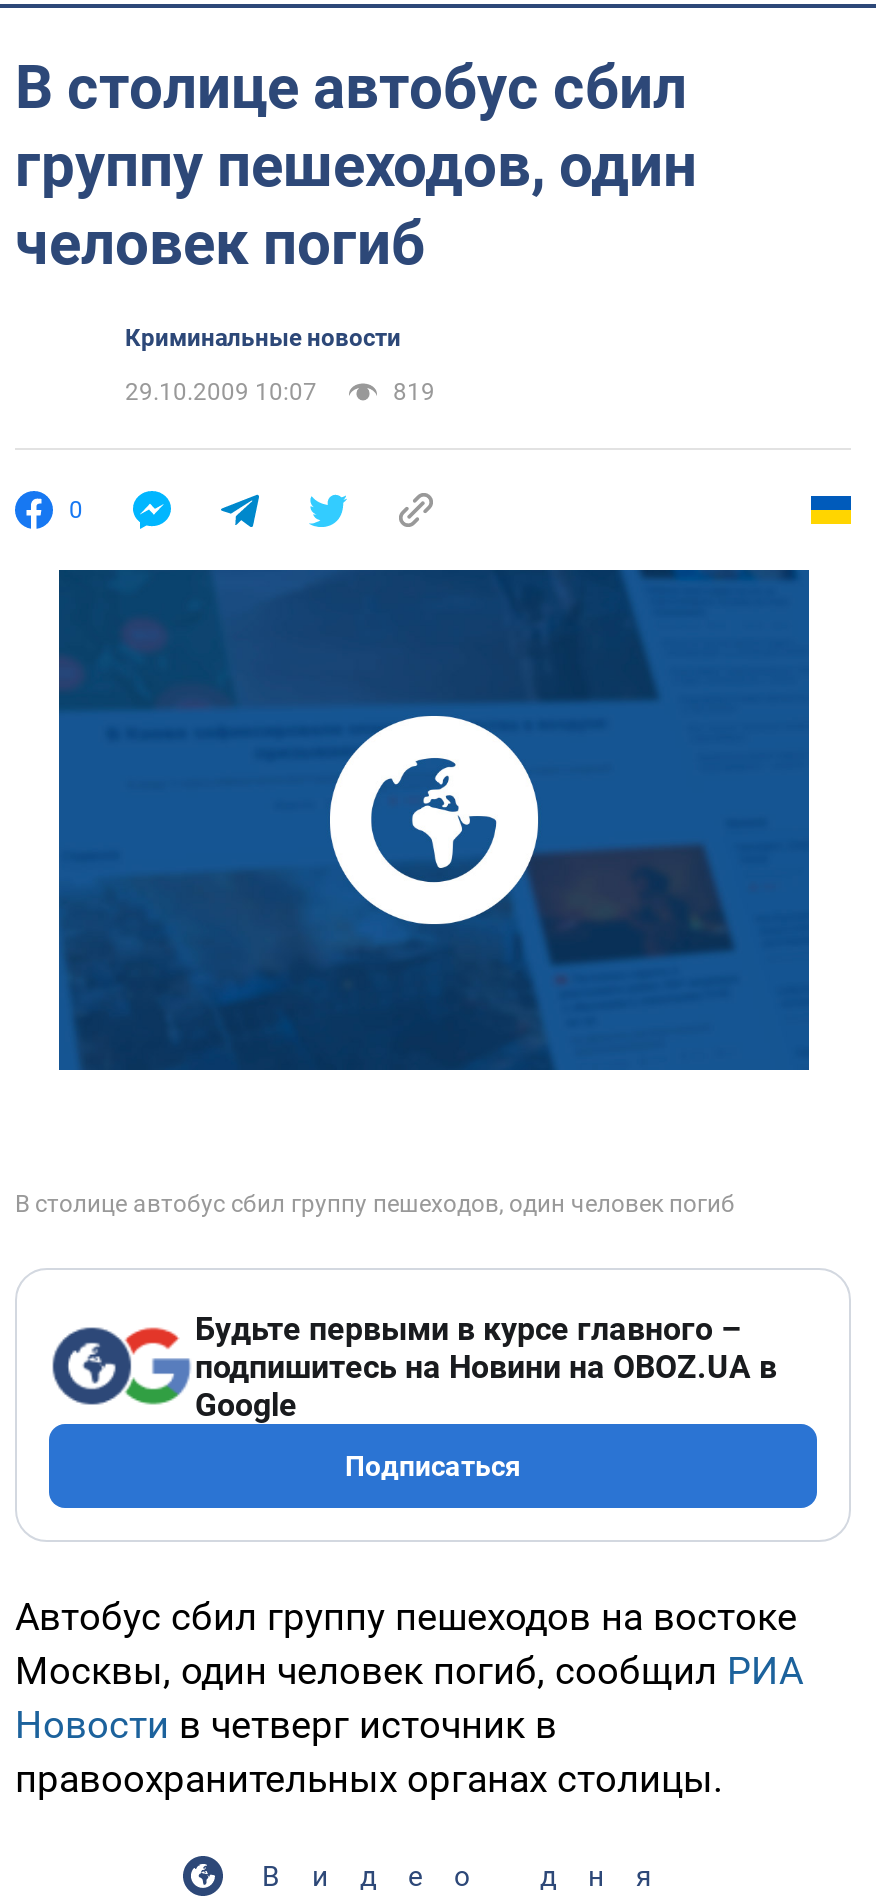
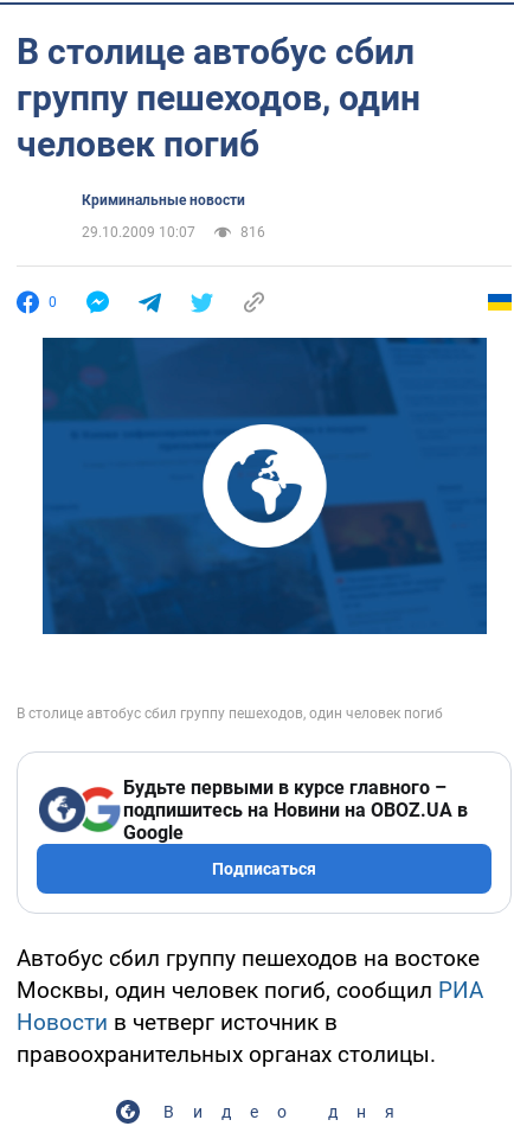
[393,378,435,406] 819 -> [240,224,265,241] 816

